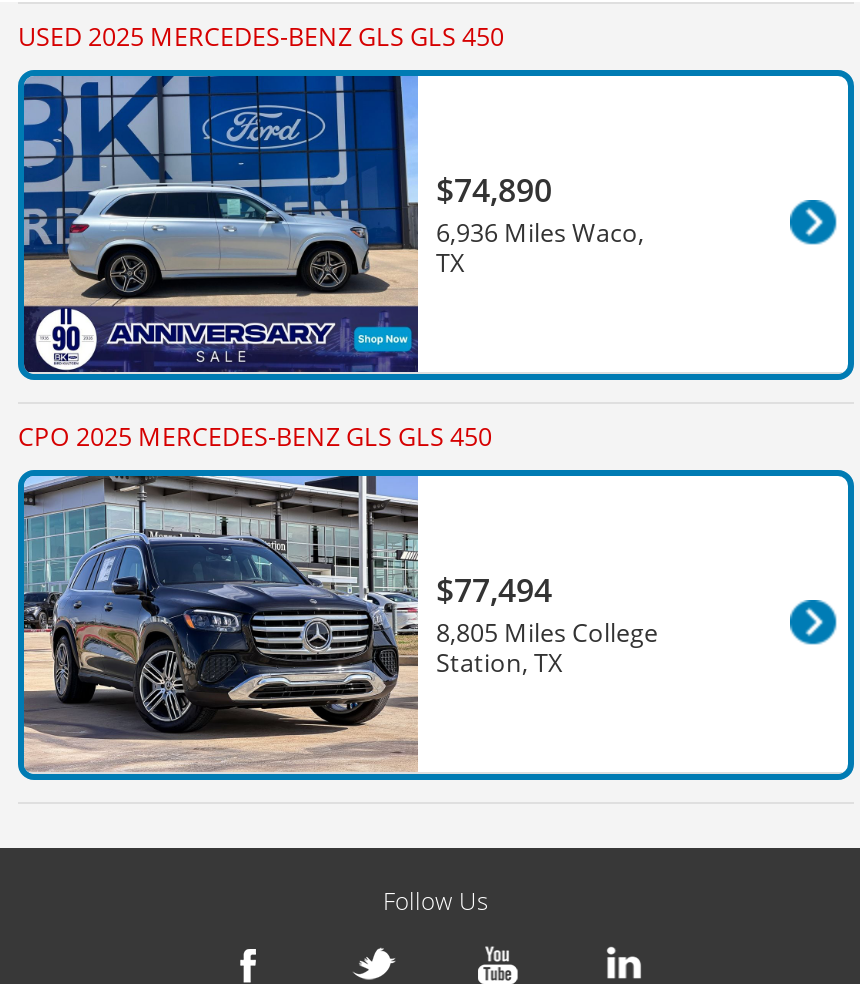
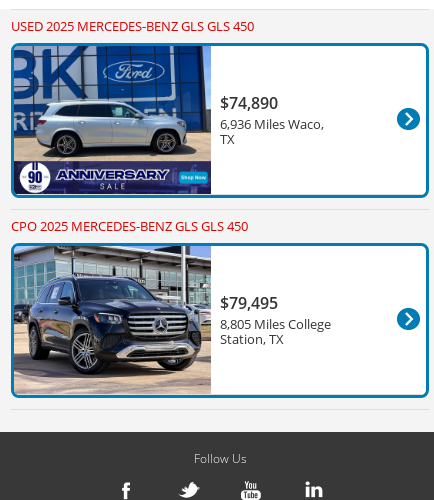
[436,568,552,612] $77,494 -> [220,292,278,314] $79,495

